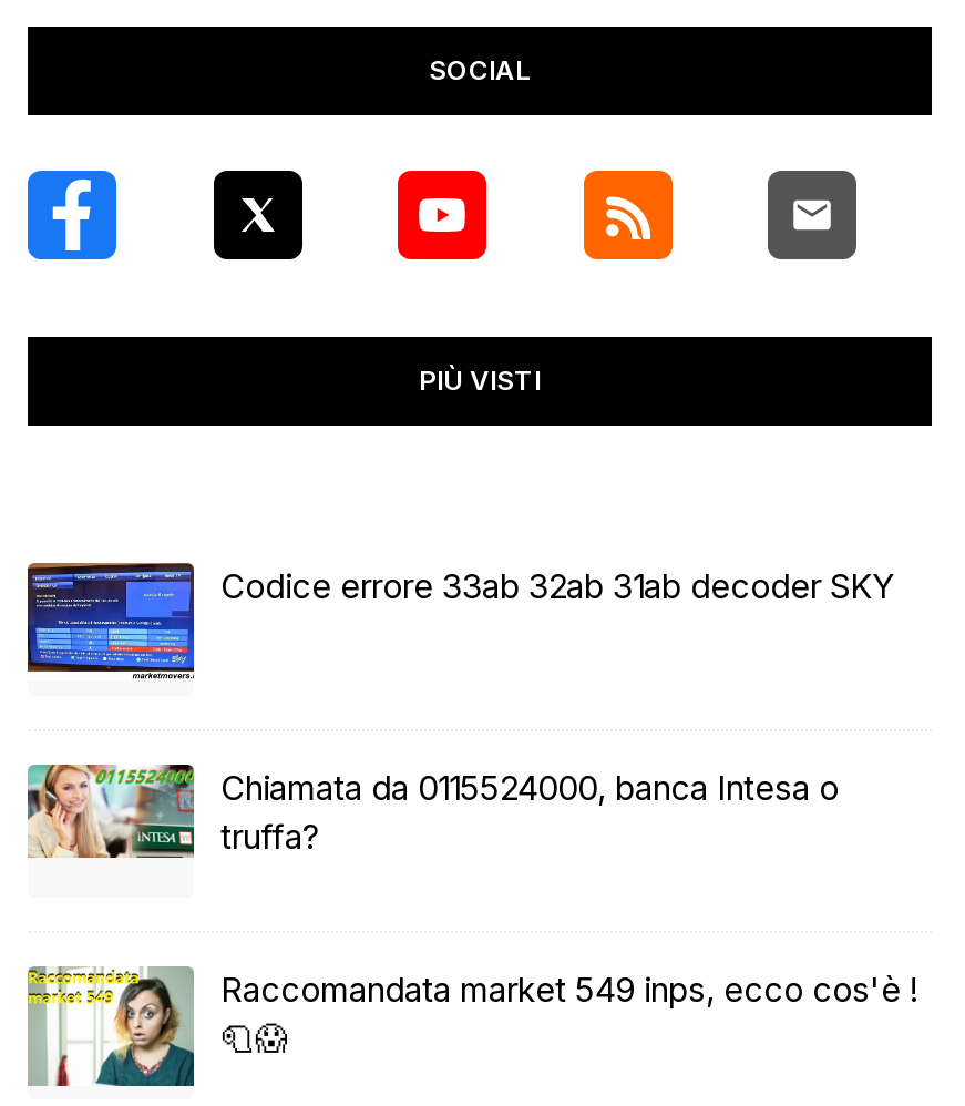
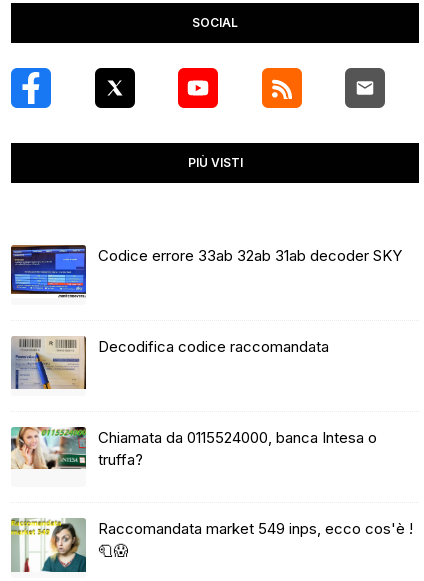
none -> [11,336,329,390] [image] | Decodifica codice raccomandata

